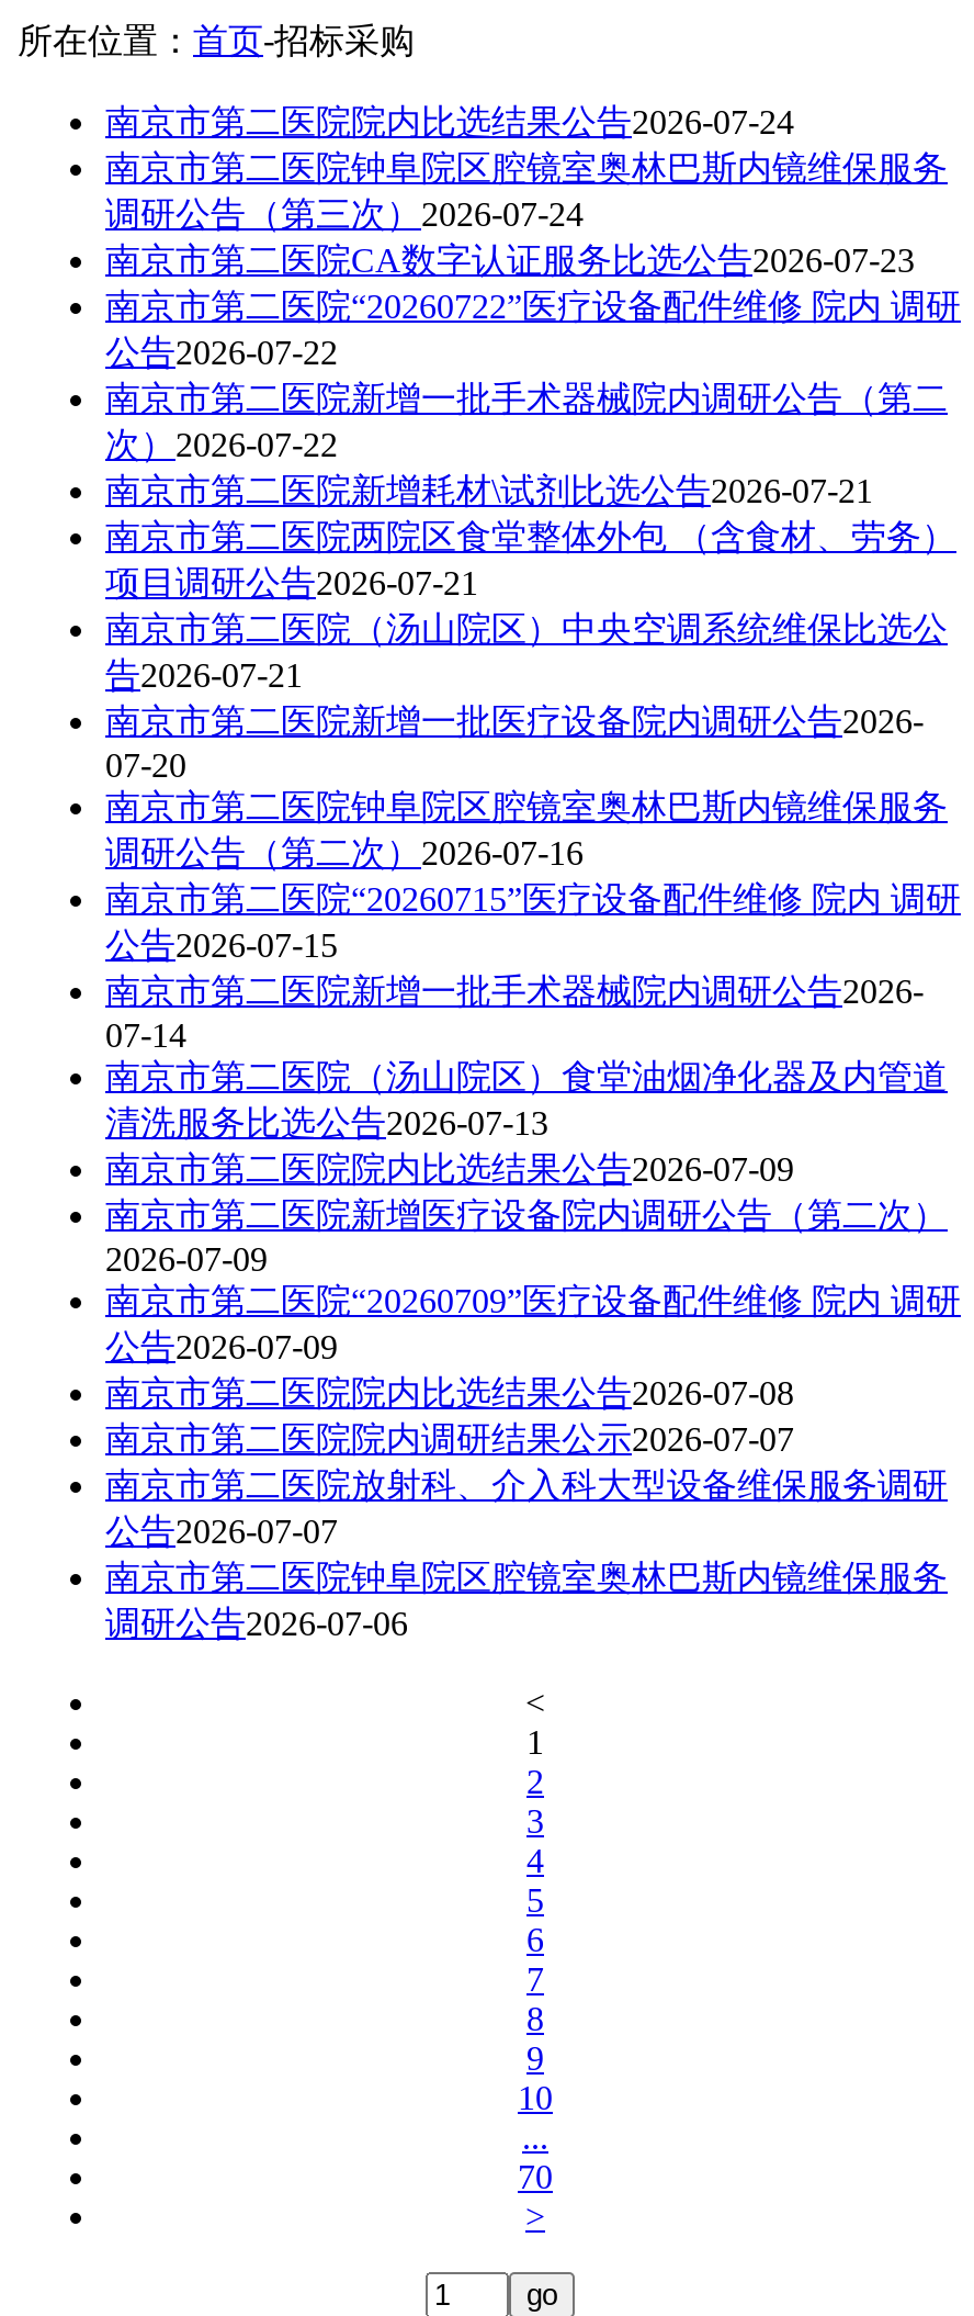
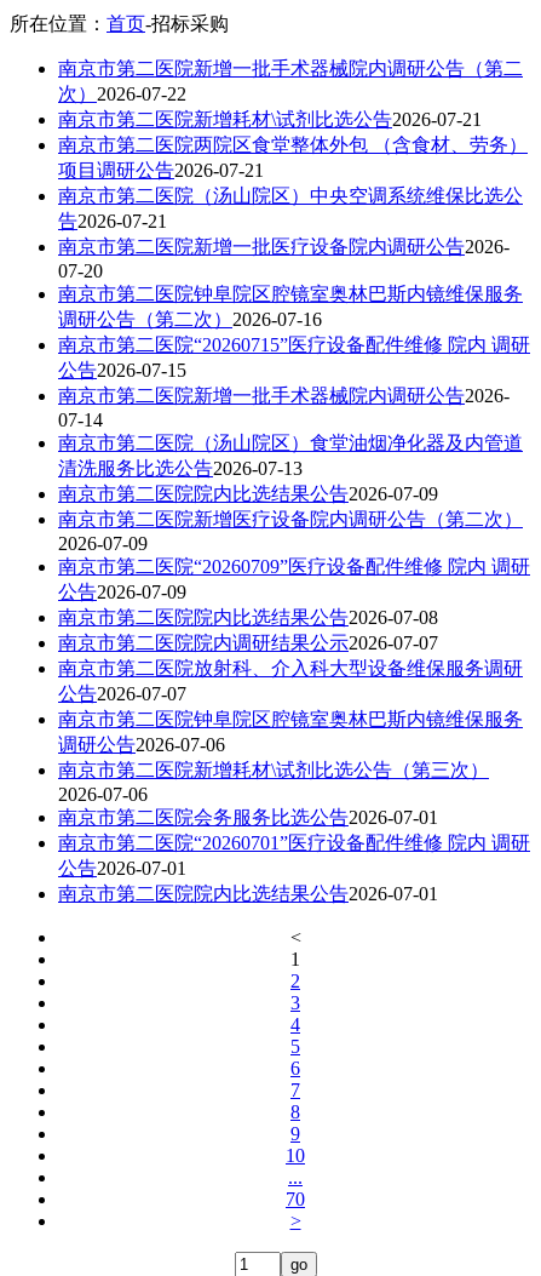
[105,102,961,370] 南京市第二医院院内比选结果公告2026-07-24 | 南京市第二医院钟阜院区腔镜室奥林巴斯内镜维保服务 | 调研公告（第三次）2026-07-24 | 南京市第二医院CA数字认证服务比选公告2026-07-23 | 南京市第二医院“20260722”医疗设备配件维修 院内 调研 | 公告2026-07-22 -> none
moved [105,379,961,1641] -> [58,58,530,754]: 南京市第二医院新增一批手术器械院内调研公告（第二 | 次）2026-07-22 | 南京市第二医院新增耗材\试剂比选公告2026-07-21 | ... | 南京市第二医院钟阜院区腔镜室奥林巴斯内镜维保服务 | 调研公告2026-07-06
none -> [58,759,530,904] 南京市第二医院新增耗材\试剂比选公告（第三次） | 2026-07-06 | 南京市第二医院会务服务比选公告2026-07-01 | 南京市第二医院“20260701”医疗设备配件维修 院内 调研 | 公告2026-07-01 | 南京市第二医院院内比选结果公告2026-07-01

